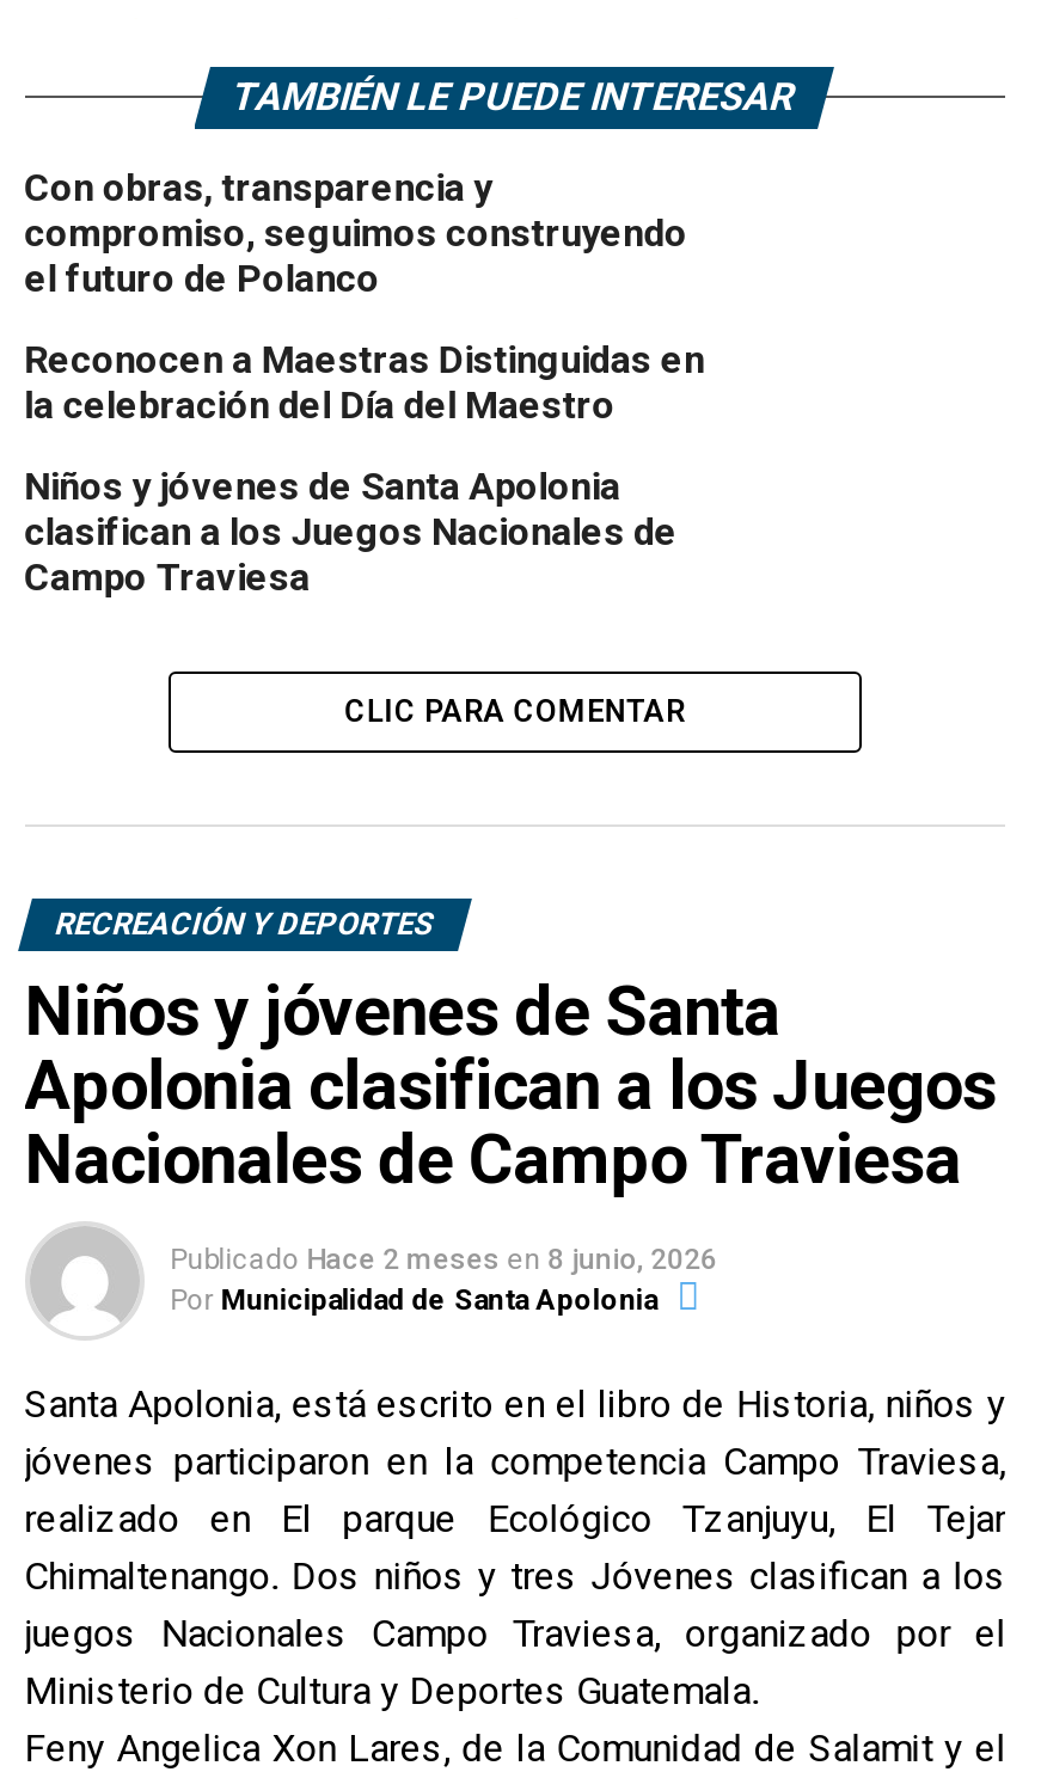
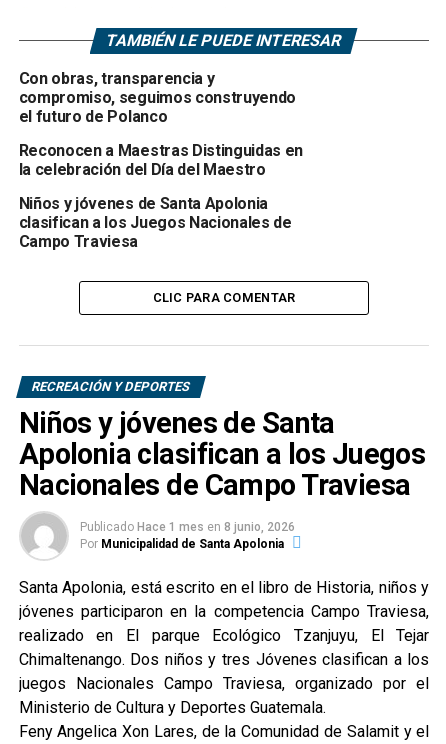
[170,1243,718,1276] Publicado Hace 2 meses en 8 junio, 2026 -> [80,520,295,534] Publicado Hace 1 mes en 8 junio, 2026

